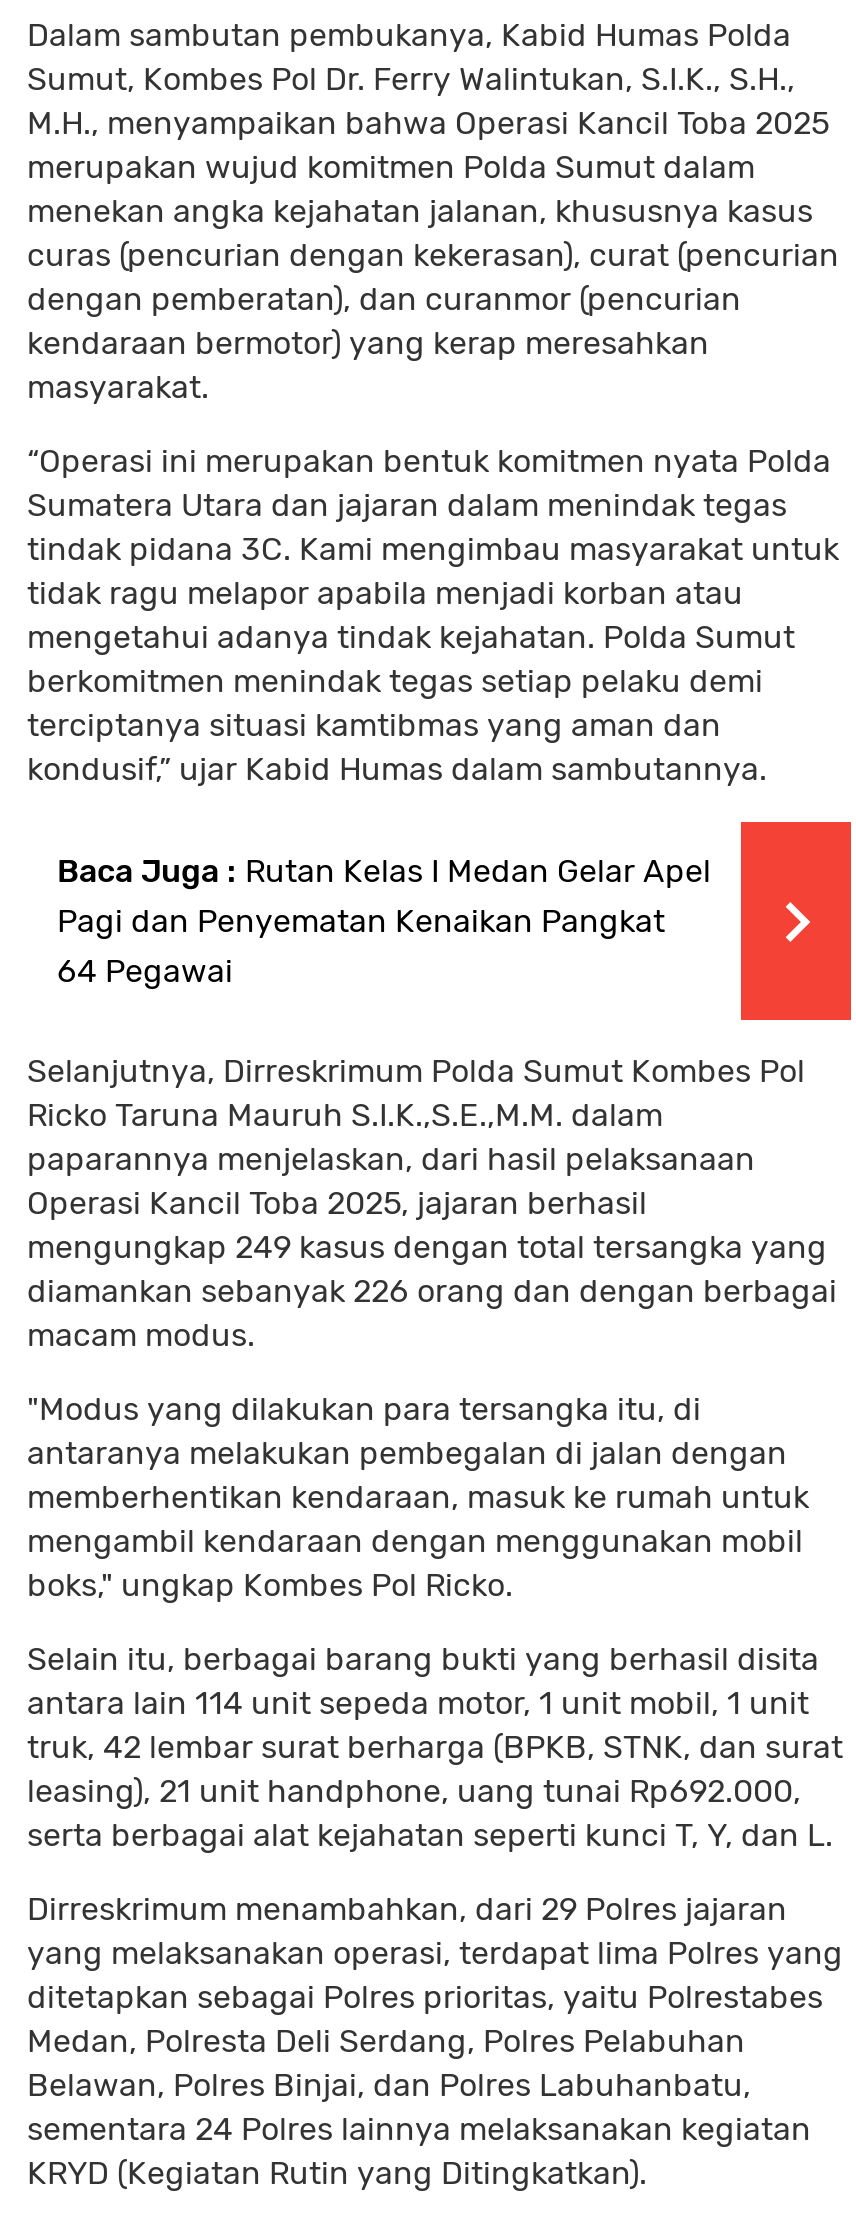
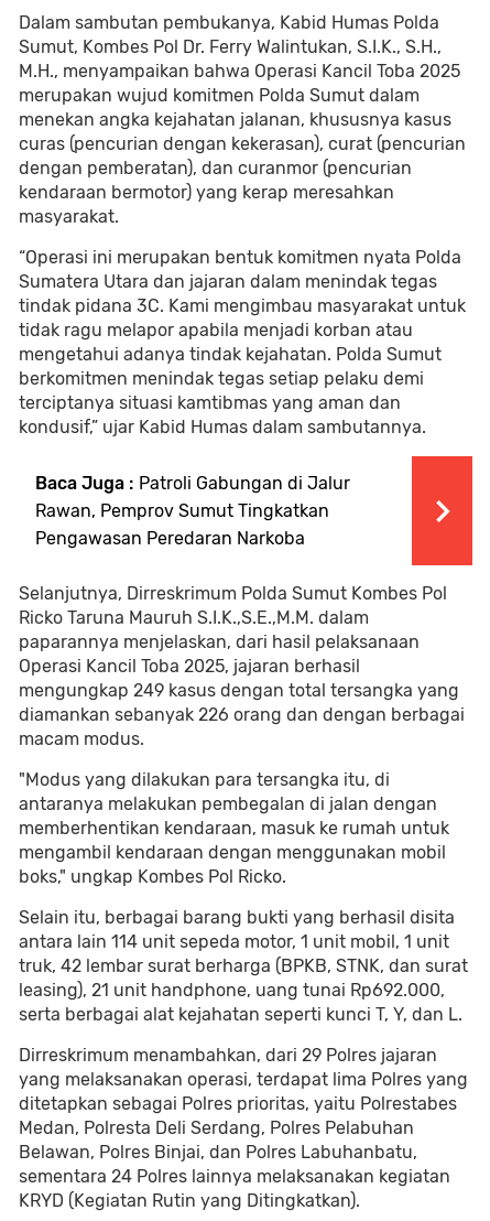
[57,851,711,989] Baca Juga : Rutan Kelas I Medan Gelar Apel | Pagi dan Penyematan Kenaikan Pangkat | 64 Pegawai -> [35,472,350,548] Baca Juga : Patroli Gabungan di Jalur | Rawan, Pemprov Sumut Tingkatkan | Pengawasan Peredaran Narkoba

